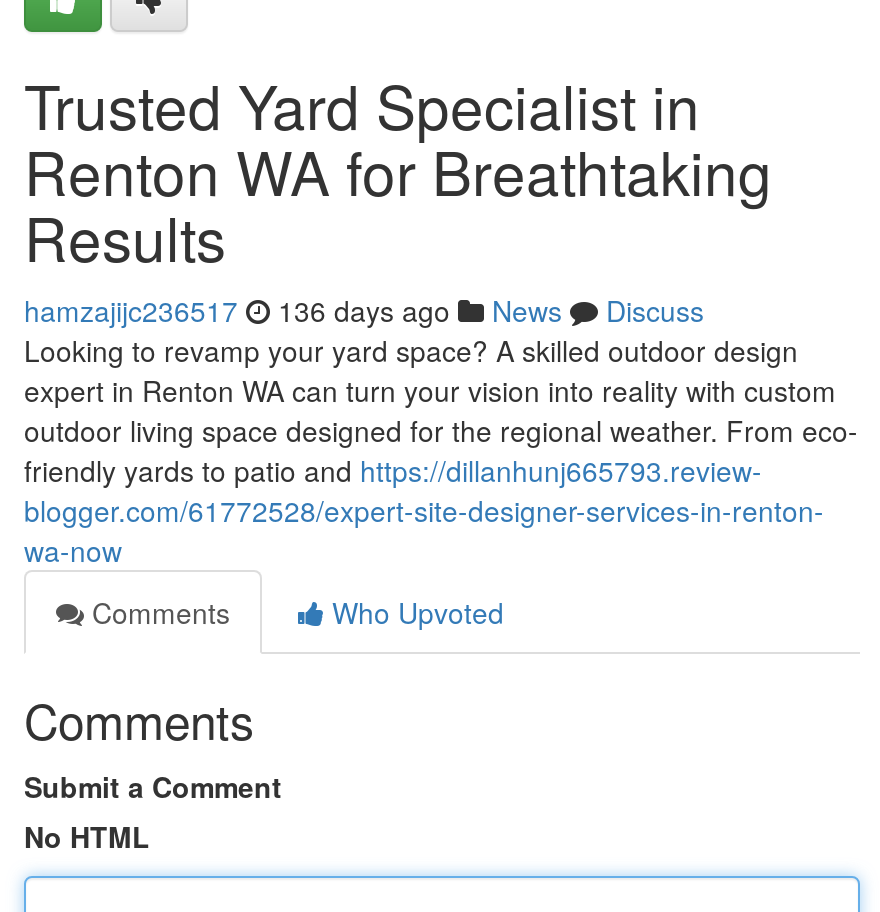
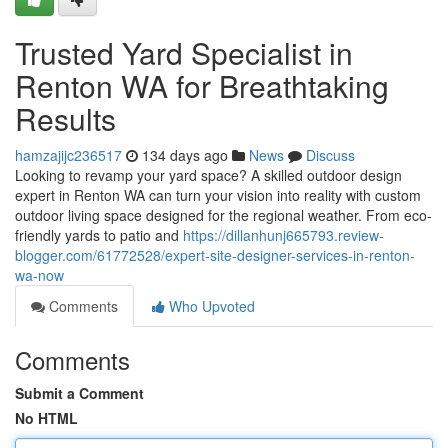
[24,290,704,330] hamzajijc236517 136 days ago News Discuss -> [15,145,355,165] hamzajijc236517 134 days ago News Discuss

